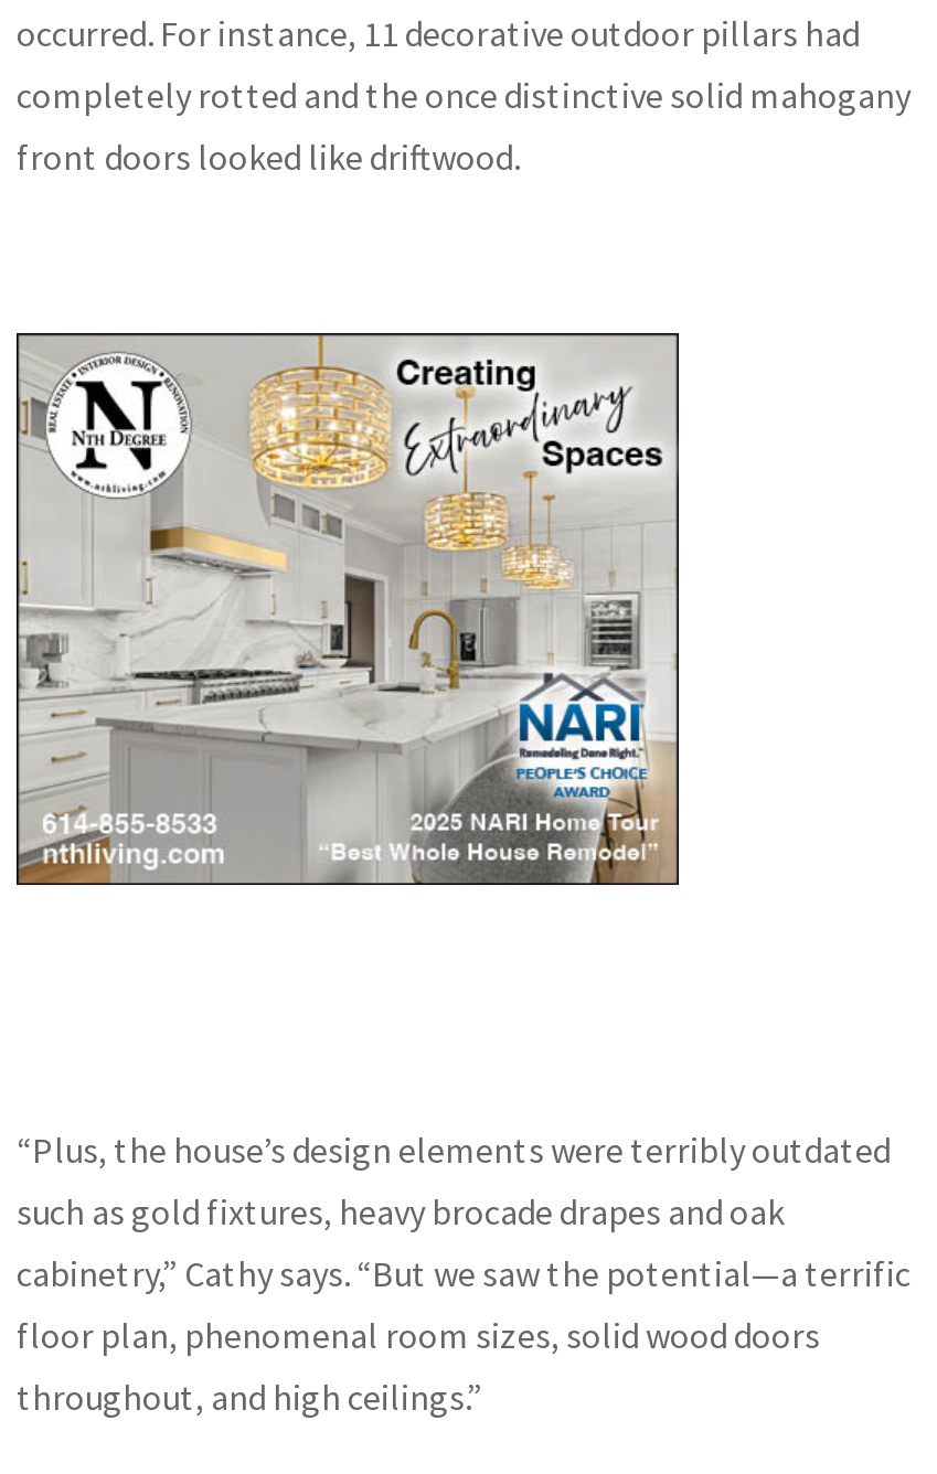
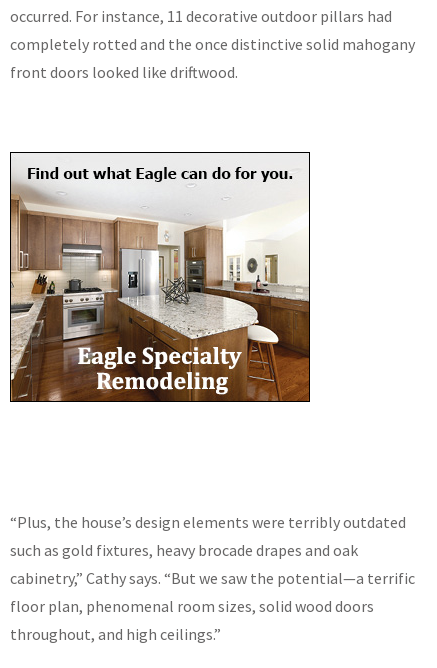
[17,333,679,887] [image] -> [10,153,310,402] [image]

